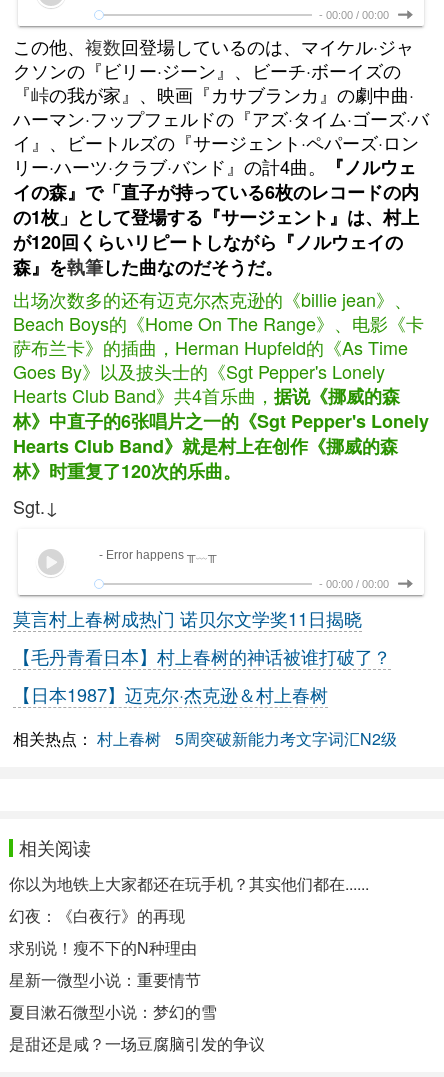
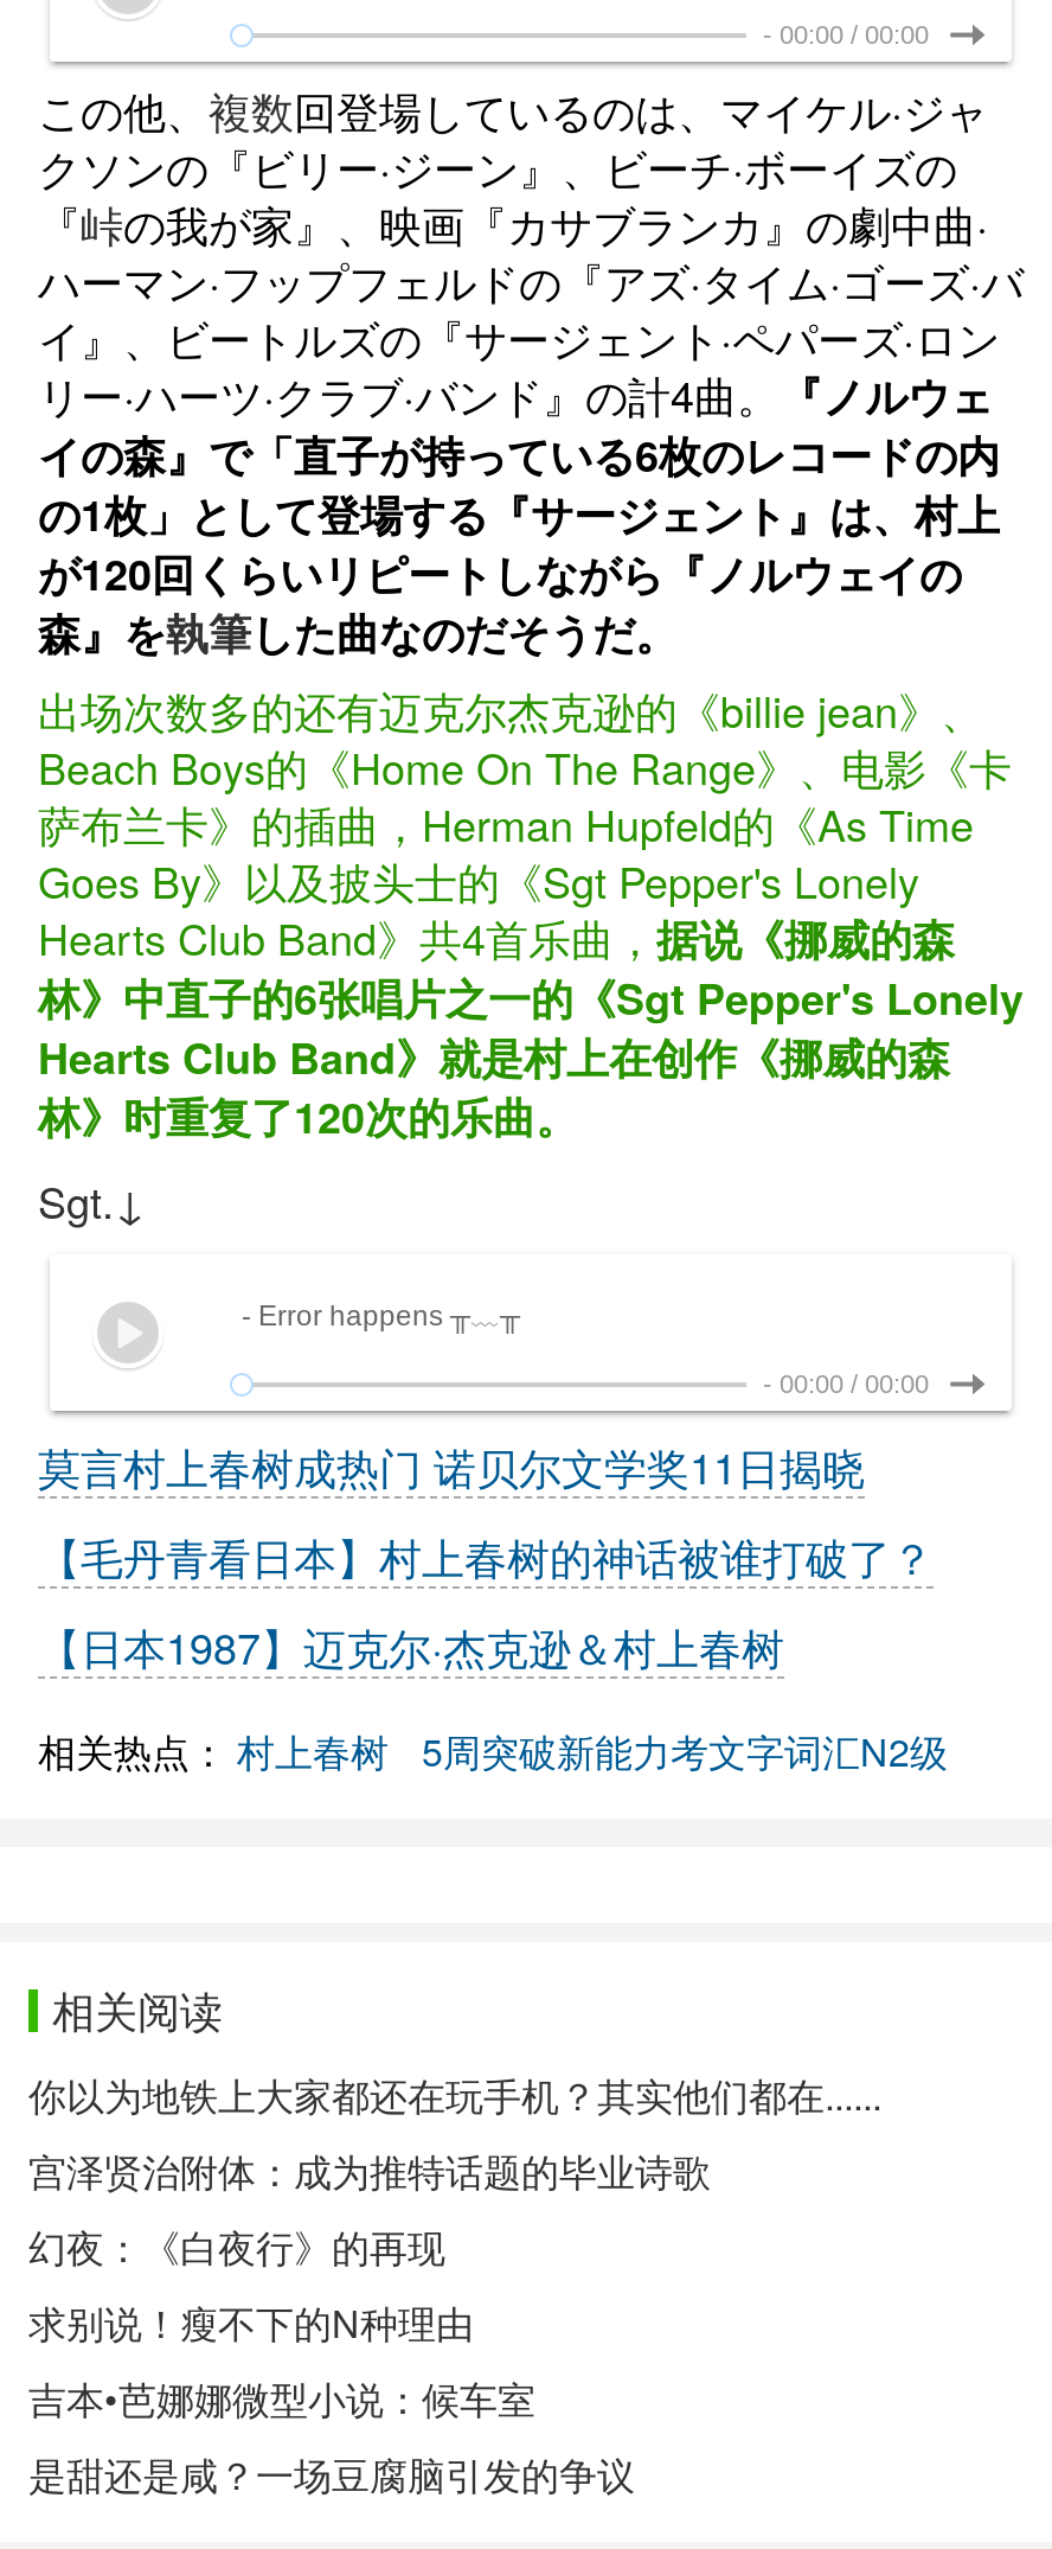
none -> [28,2144,711,2198] 宫泽贤治附体：成为推特话题的毕业诗歌
moved [9,904,197,959] -> [28,2219,474,2350]: 幻夜：《白夜行》的再现 | 求别说！瘦不下的N种理由
[9,968,217,1023] 星新一微型小说：重要情节 | 夏目漱石微型小说：梦幻的雪 -> [28,2371,535,2426] 吉本•芭娜娜微型小说：候车室

